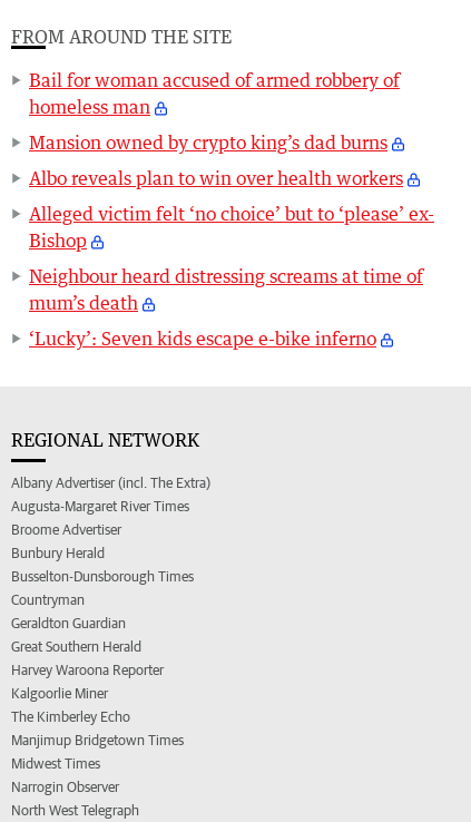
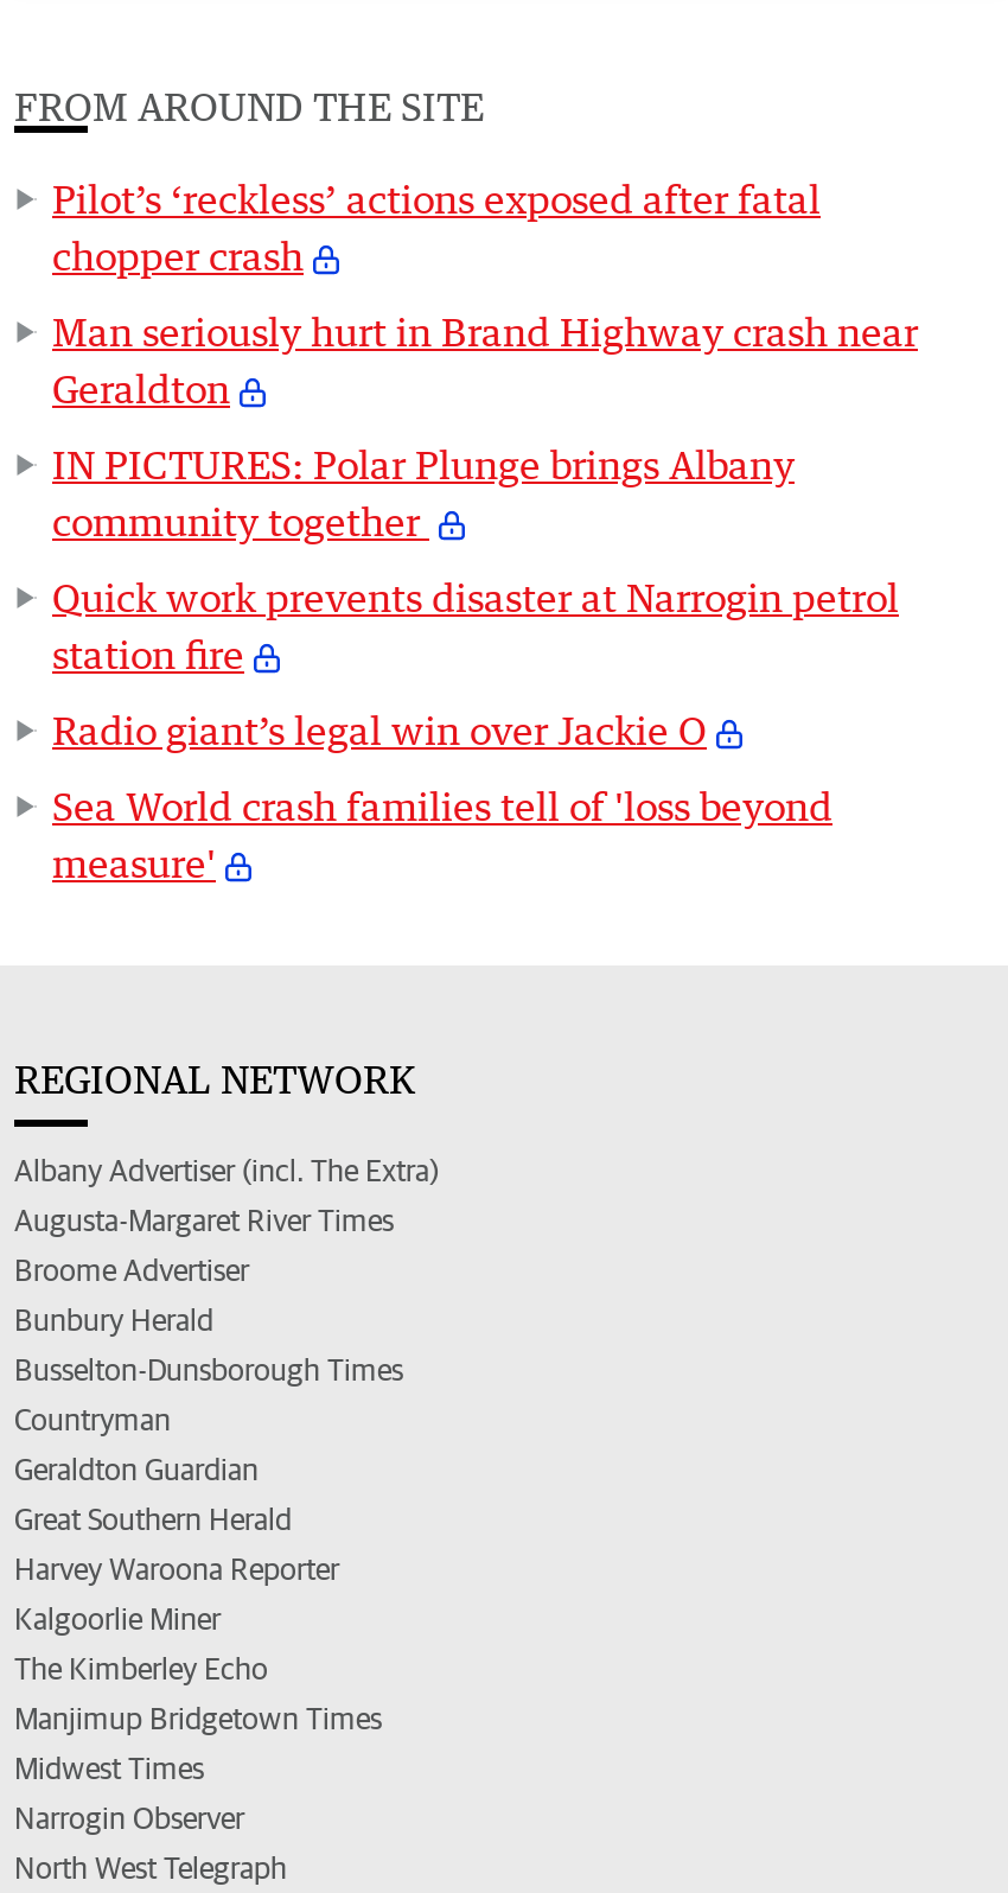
[29,69,400,118] Bail for woman accused of armed robbery of | homeless man -> [52,175,821,279] Pilot’s ‘reckless’ actions exposed after fatal | chopper crash
[29,131,387,153] Mansion owned by crypto king’s dad burns -> [52,308,918,412] Man seriously hurt in Brand Highway crash near | Geraldton
[29,167,403,189] Albo reveals plan to win over health workers -> [52,441,795,545] IN PICTURES: Polar Plunge brings Albany | community together
[29,202,434,251] Alleged victim felt ‘no choice’ but to ‘please’ ex- | Bishop -> [52,573,899,678] Quick work prevents disaster at Narrogin petrol | station fire
[29,265,423,314] Neighbour heard distressing screams at time of | mum’s death -> [52,706,707,754] Radio giant’s legal win over Jackie O
[29,327,376,349] ‘Lucky’: Seven kids escape e-bike inferno -> [52,782,832,886] Sea World crash families tell of 'loss beyond | measure'

